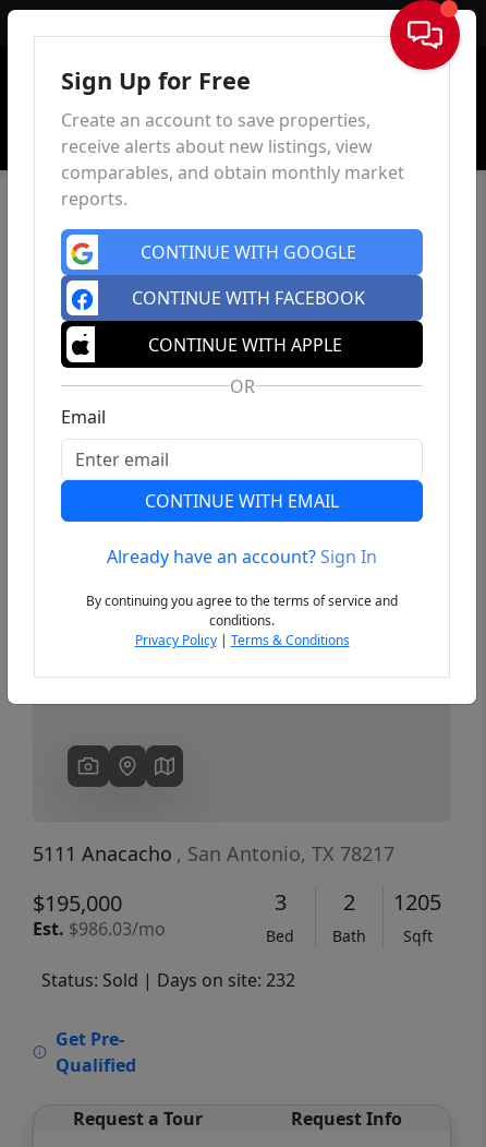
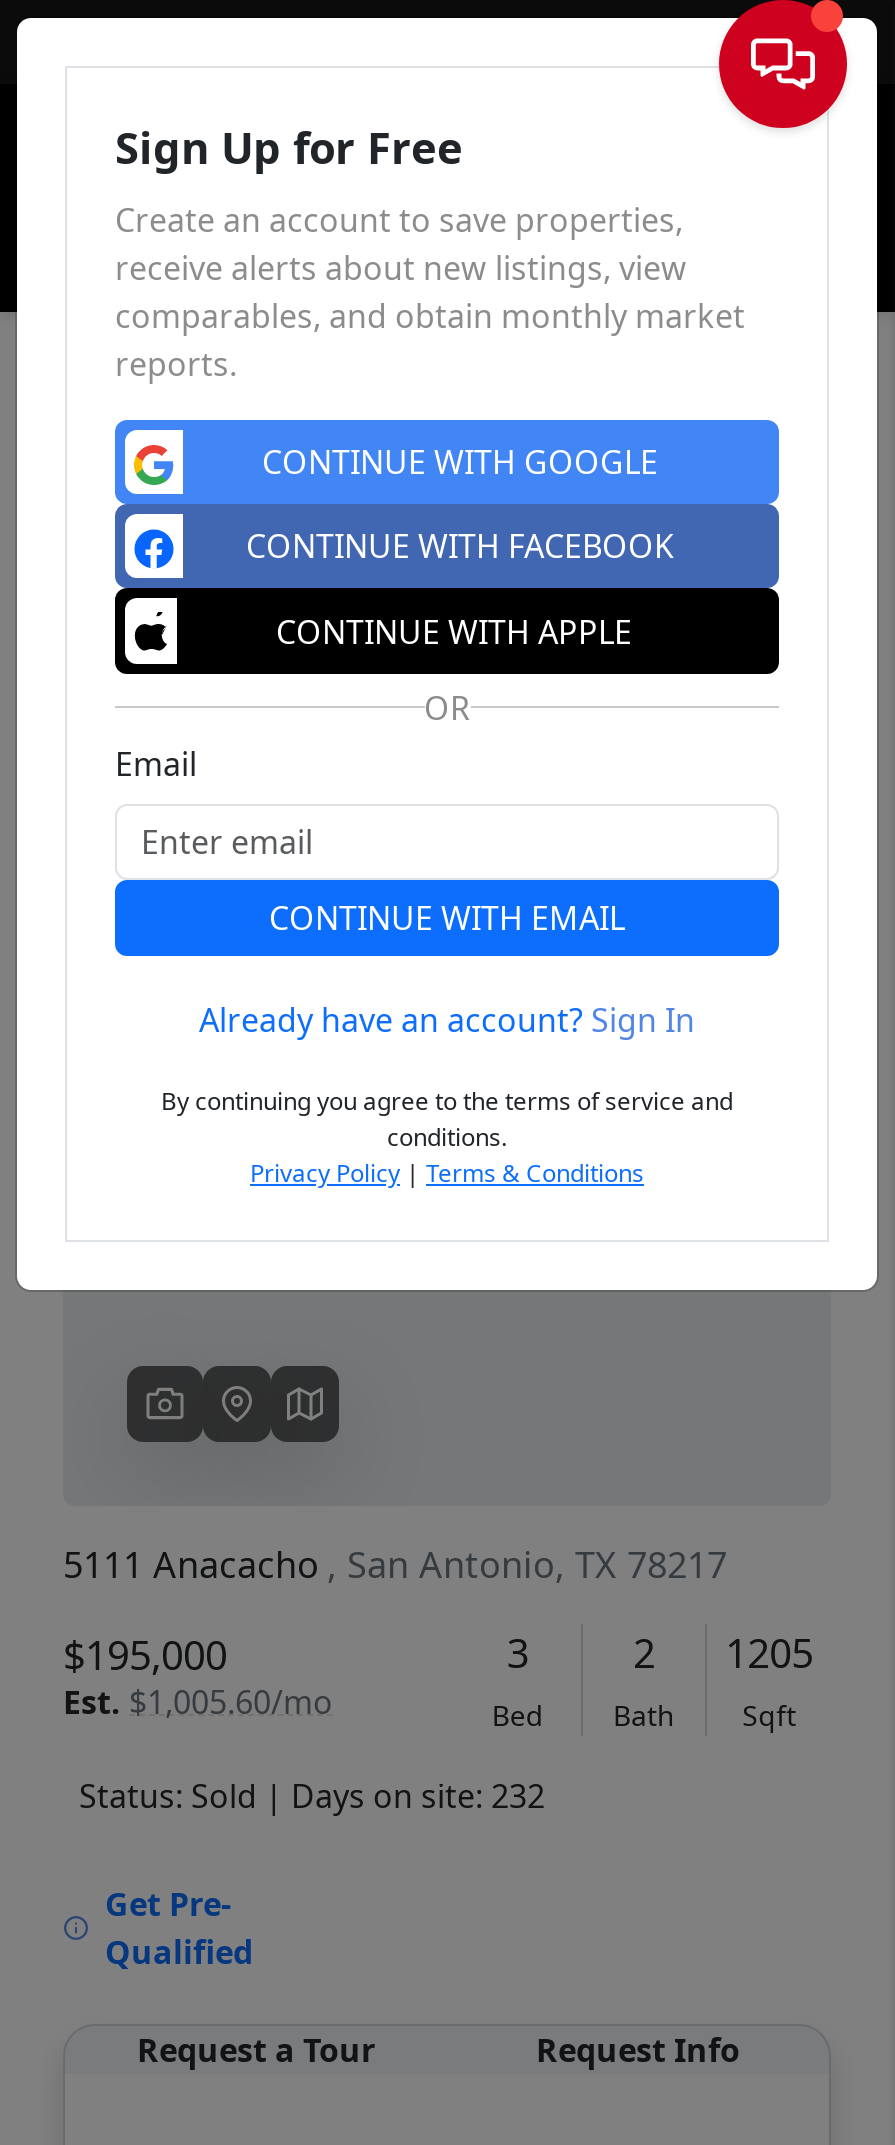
[33,916,166,940] Est. $986.03/mo -> [63,1679,333,1723] Est. $1,005.60/mo

